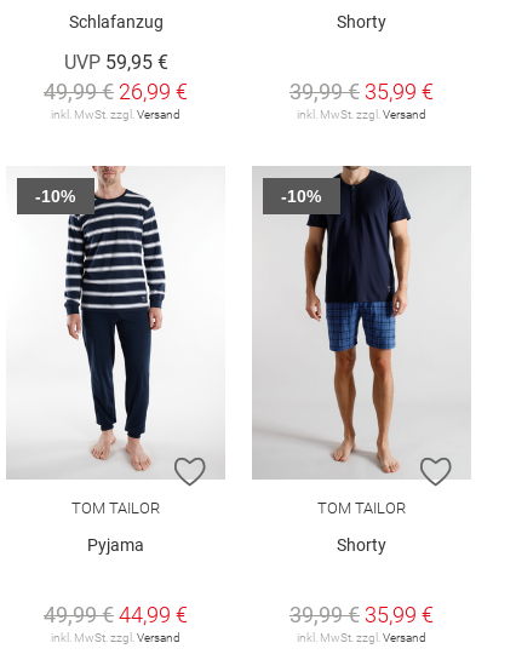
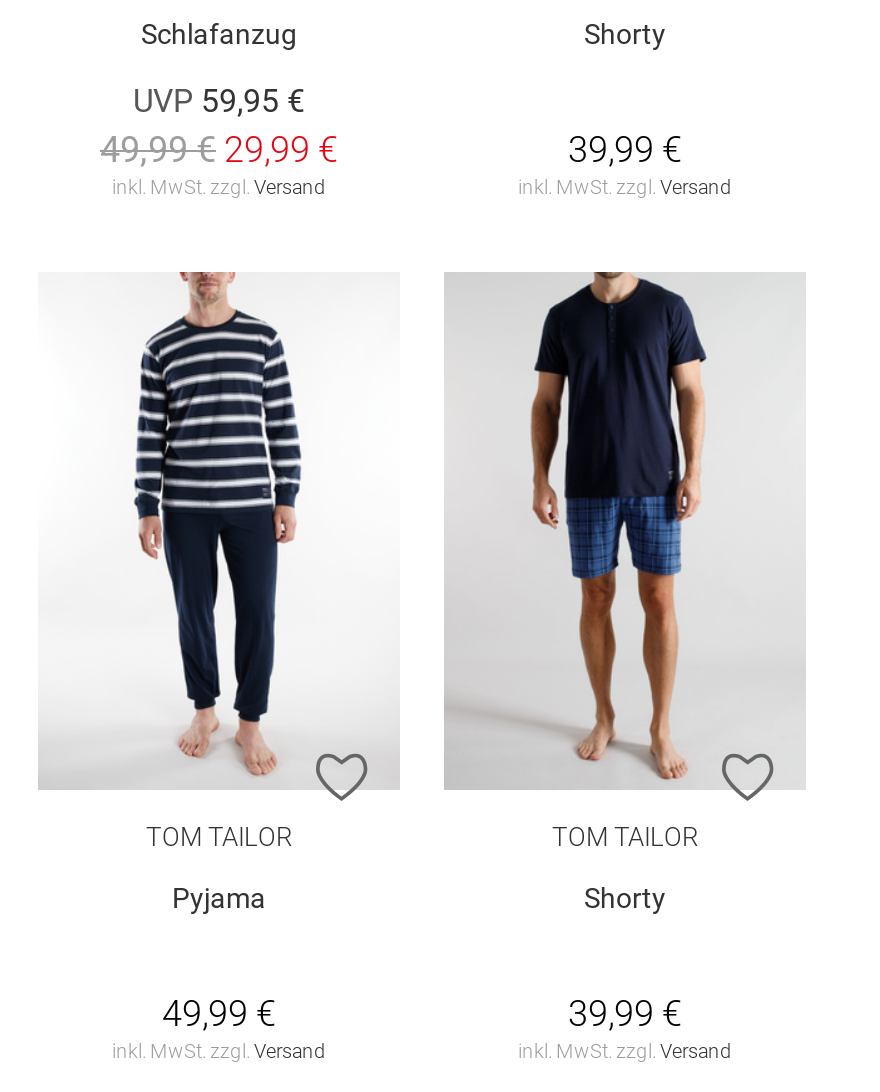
[44,78,188,104] 49,99 € 26,99 € -> [100,127,338,169] 49,99 € 29,99 €
[289,78,434,104] 39,99 € 35,99 € -> [568,127,682,169] 39,99 €
[35,186,75,205] -10% -> none
[281,186,321,205] -10% -> none
[44,602,188,628] 49,99 € 44,99 € -> [162,993,276,1035] 49,99 €
[289,602,434,628] 39,99 € 35,99 € -> [568,993,682,1035] 39,99 €

